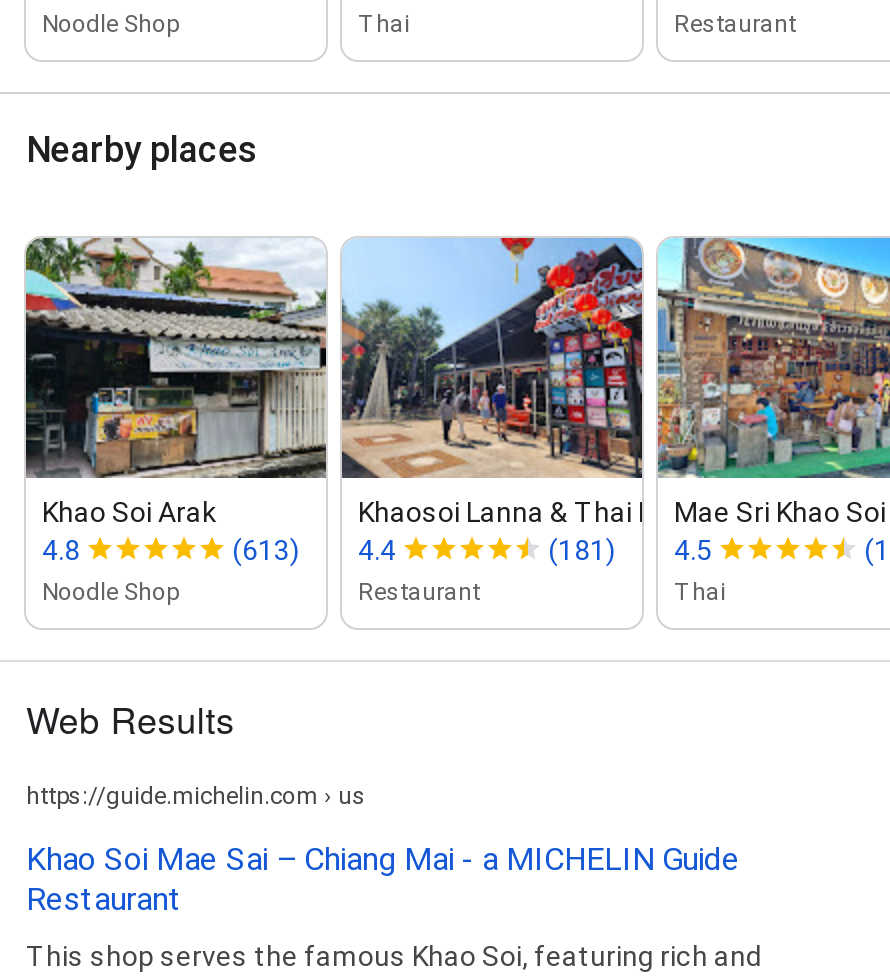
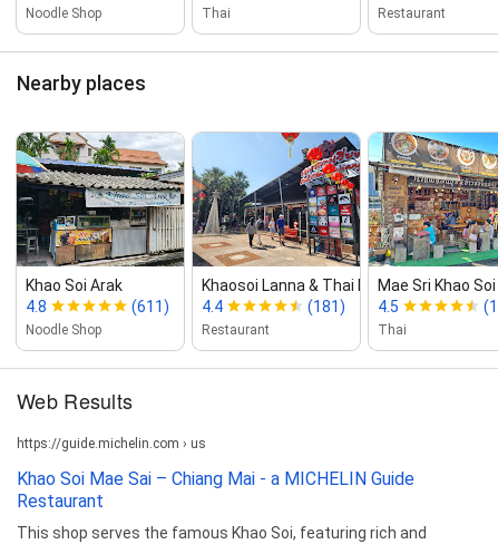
[232,533,396,565] (613) 4.4 -> [131,297,223,315] (611) 4.4

